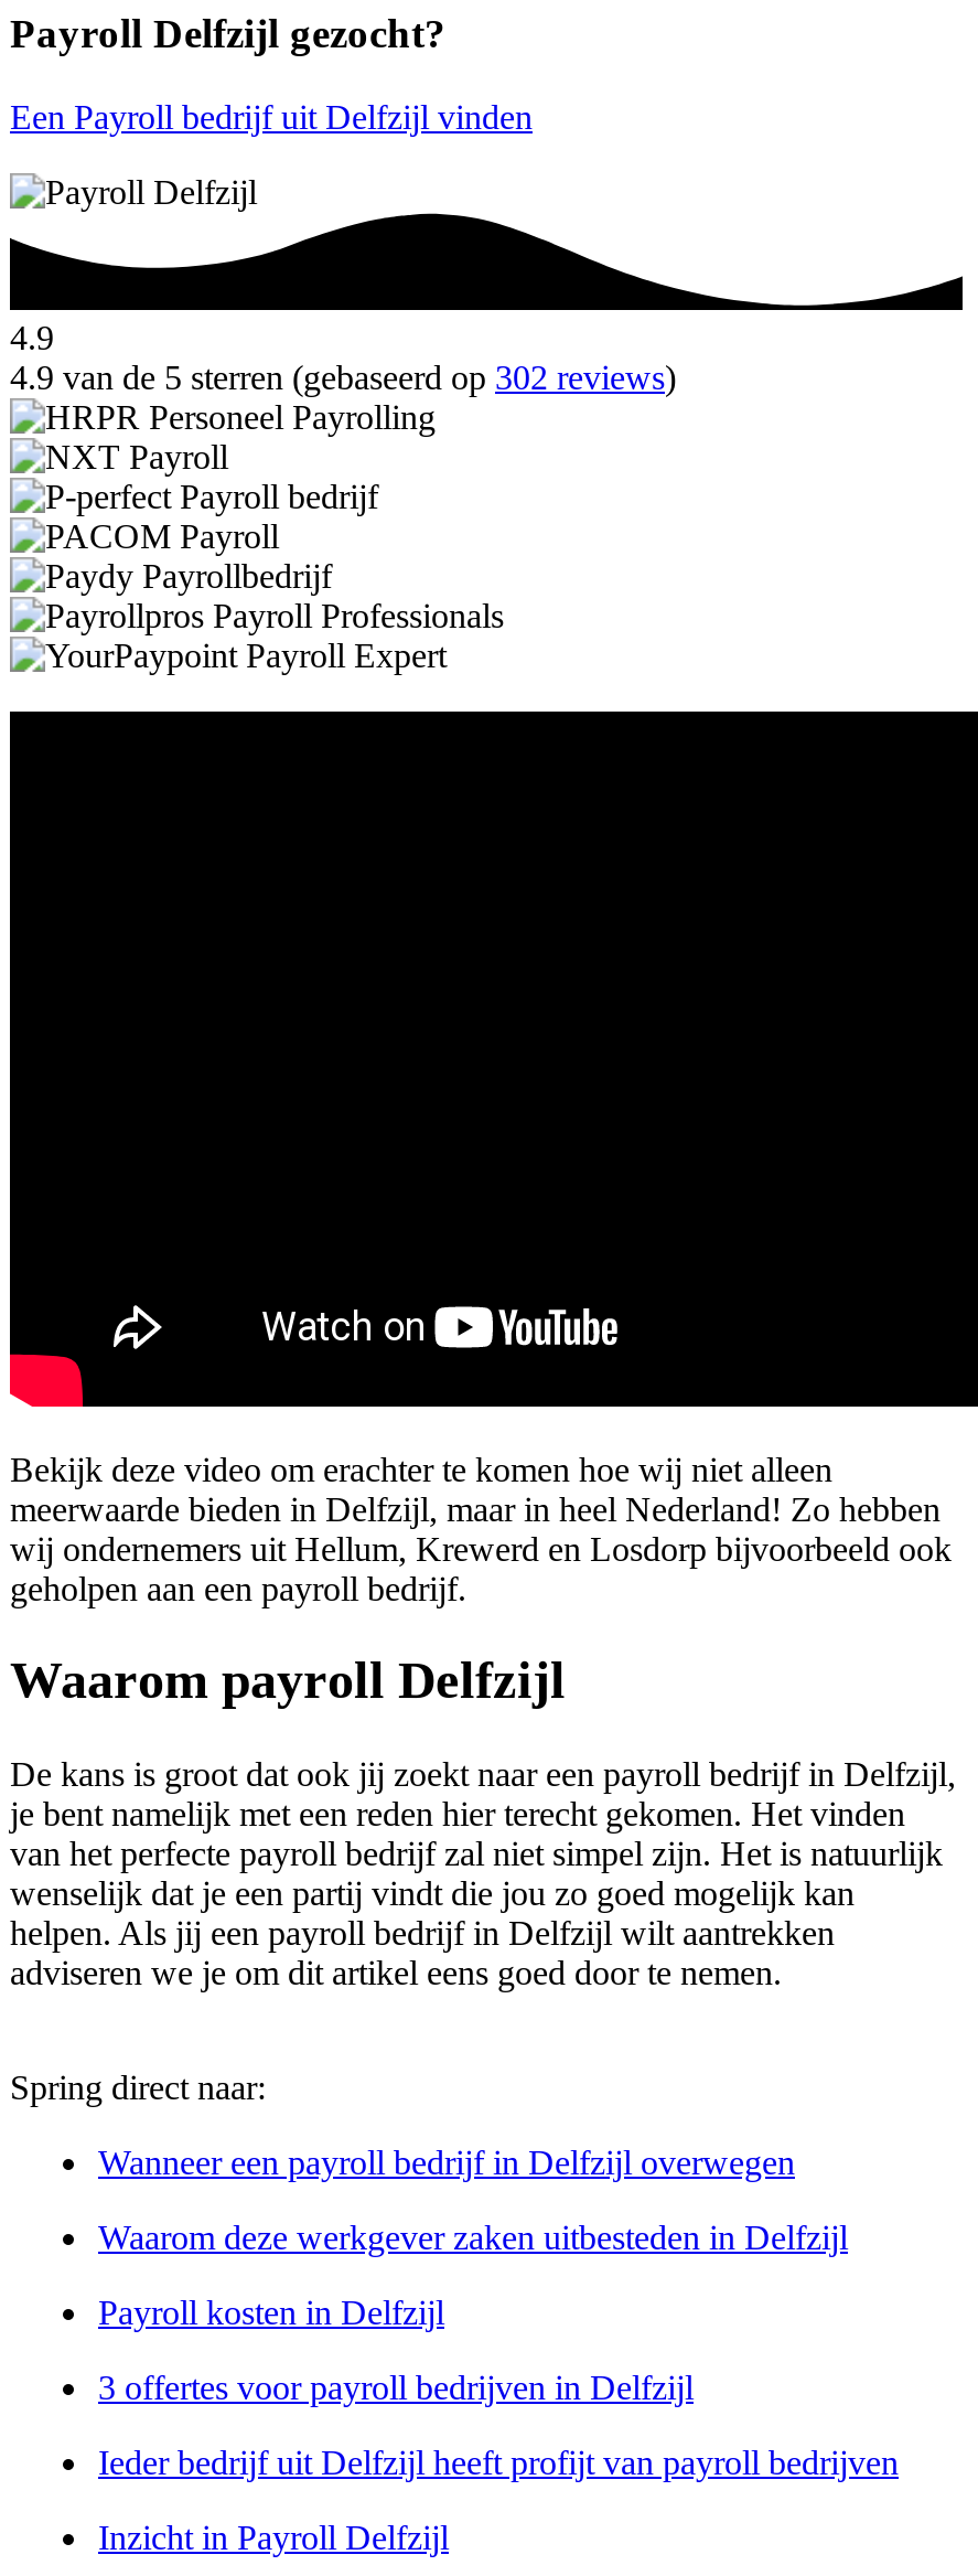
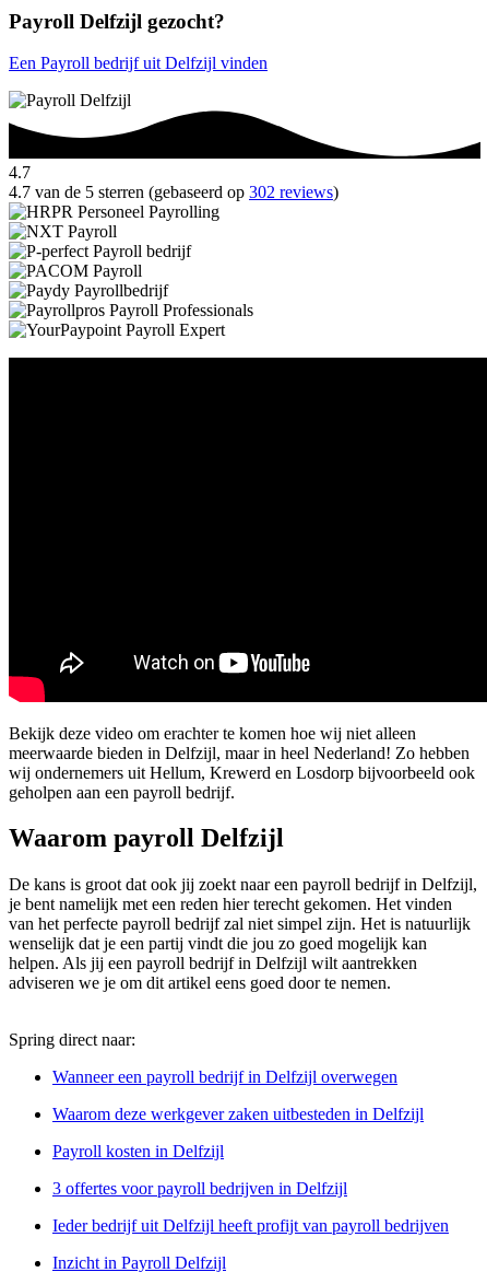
[10,318,54,355] 4.9 -> [9,163,31,181] 4.7
[10,358,676,395] 4.9 van de 5 sterren (gebaseerd op 302 reviews) -> [9,182,338,201] 4.7 van de 5 sterren (gebaseerd op 302 reviews)

